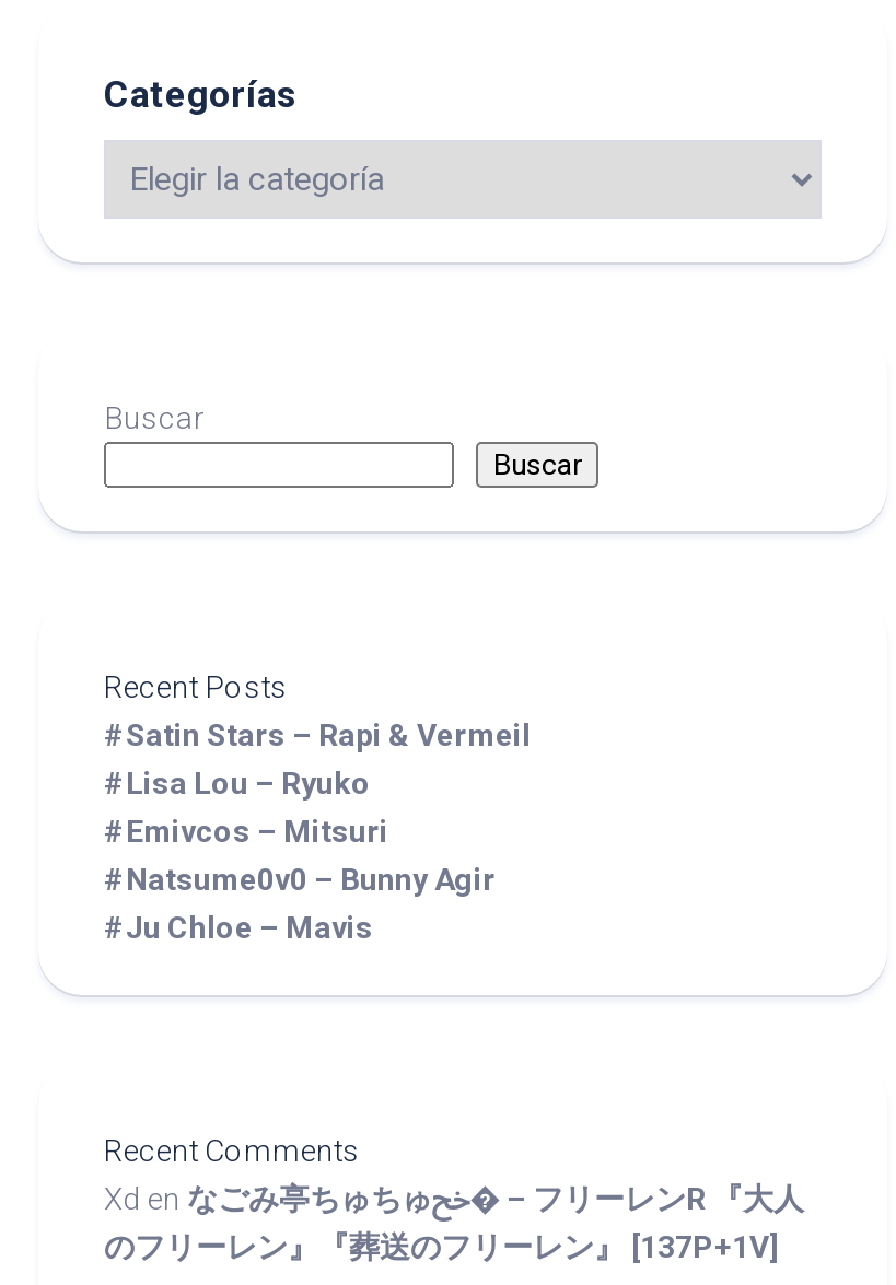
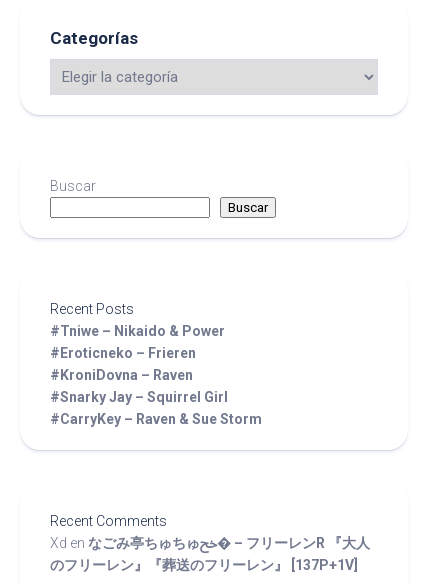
[104,719,531,946] #Satin Stars – Rapi & Vermeil | #Lisa Lou – Ryuko | #Emivcos – Mitsuri | #Natsume0v0 – Bunny Agir | #Ju Chloe – Mavis -> [50,323,262,427] #Tniwe – Nikaido & Power | #Eroticneko – Frieren | #KroniDovna – Raven | #Snarky Jay – Squirrel Girl | #CarryKey – Raven & Sue Storm

